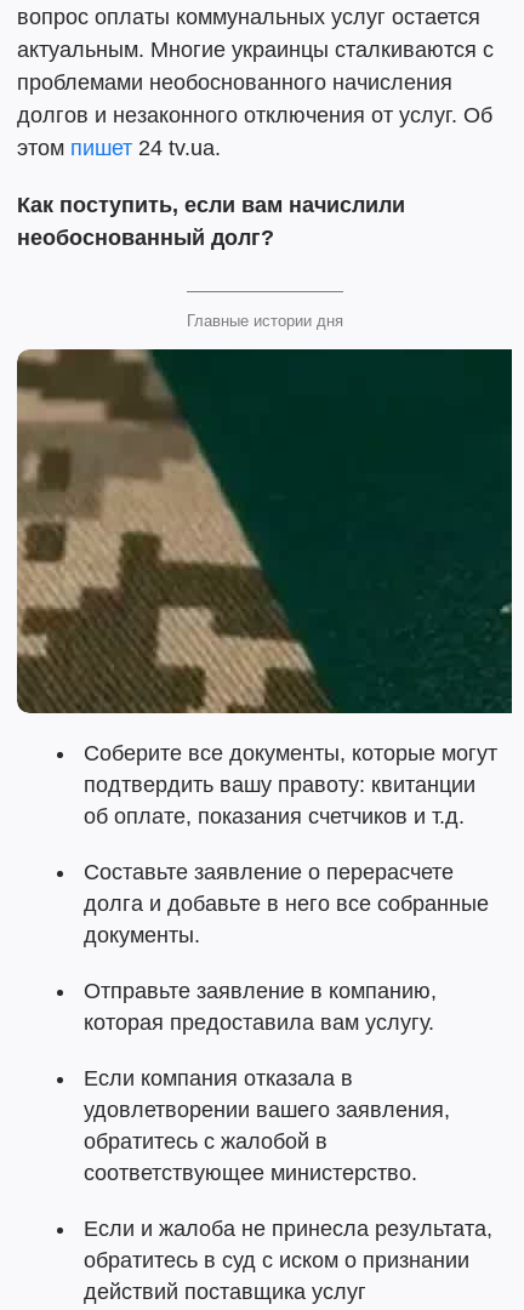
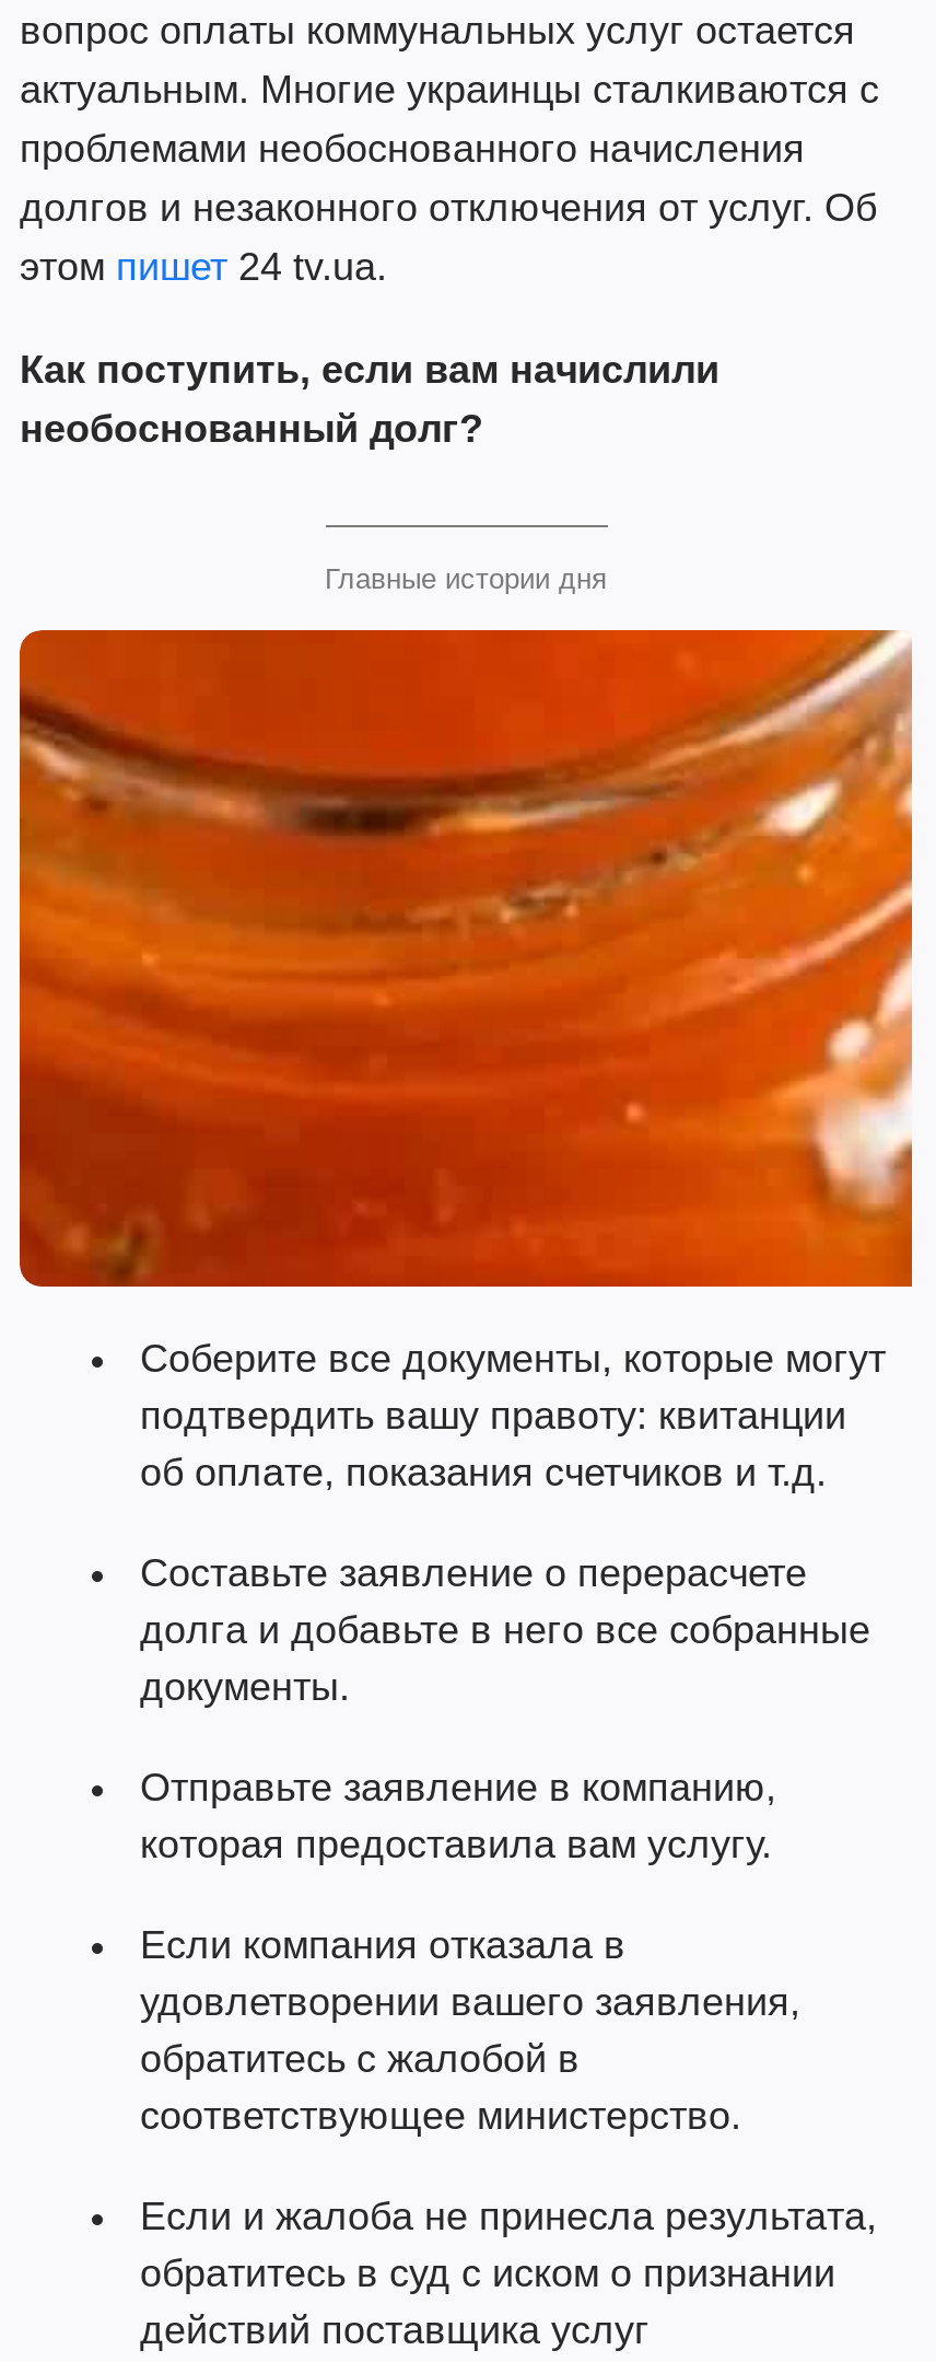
[16,348,513,714] [image] -> [17,628,914,1289] [image]

